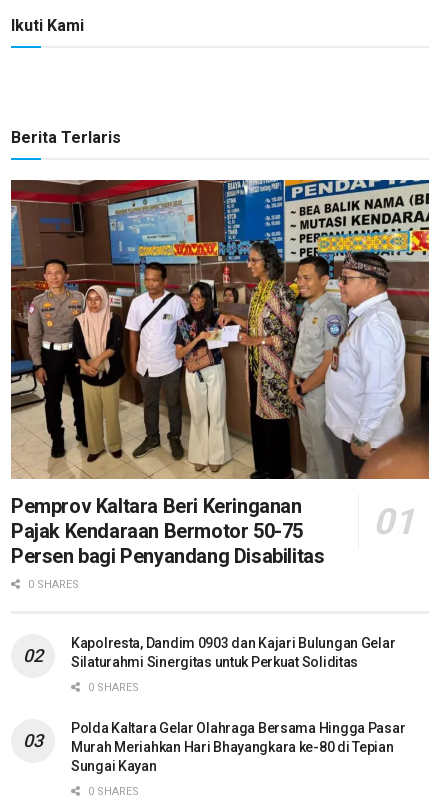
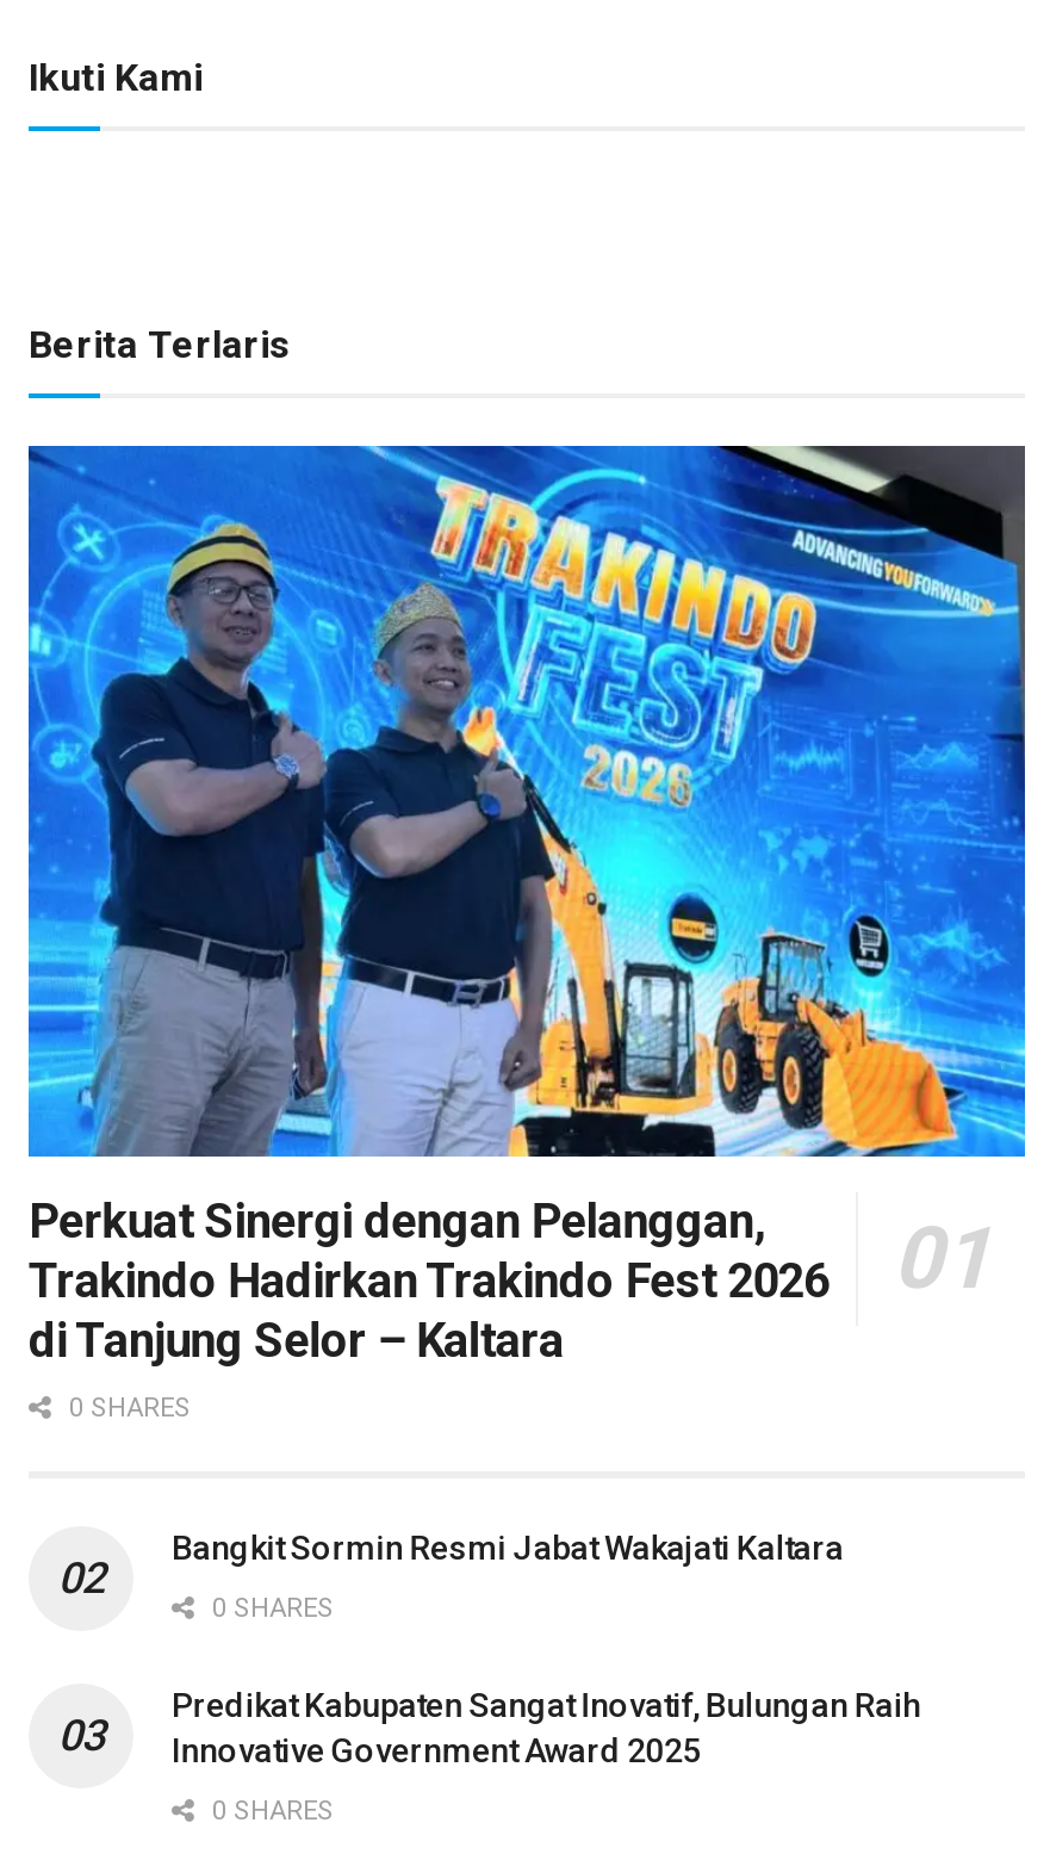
[10,179,430,567] [image] | Pemprov Kaltara Beri Keringanan | Pajak Kendaraan Bermotor 50-75 | Persen bagi Penyandang Disabilitas -> [26,444,1027,1370] [image] | Perkuat Sinergi dengan Pelanggan, | Trakindo Hadirkan Trakindo Fest 2026 | di Tanjung Selor – Kaltara
[71,634,395,669] Kapolresta, Dandim 0903 dan Kajari Bulungan Gelar | Silaturahmi Sinergitas untuk Perkuat Soliditas -> [172,1530,844,1568] Bangkit Sormin Resmi Jabat Wakajati Kaltara
[71,719,405,773] Polda Kaltara Gelar Olahraga Bersama Hingga Pasar | Murah Meriahkan Hari Bhayangkara ke-80 di Tepian | Sungai Kayan -> [172,1687,921,1771] Predikat Kabupaten Sangat Inovatif, Bulungan Raih | Innovative Government Award 2025

